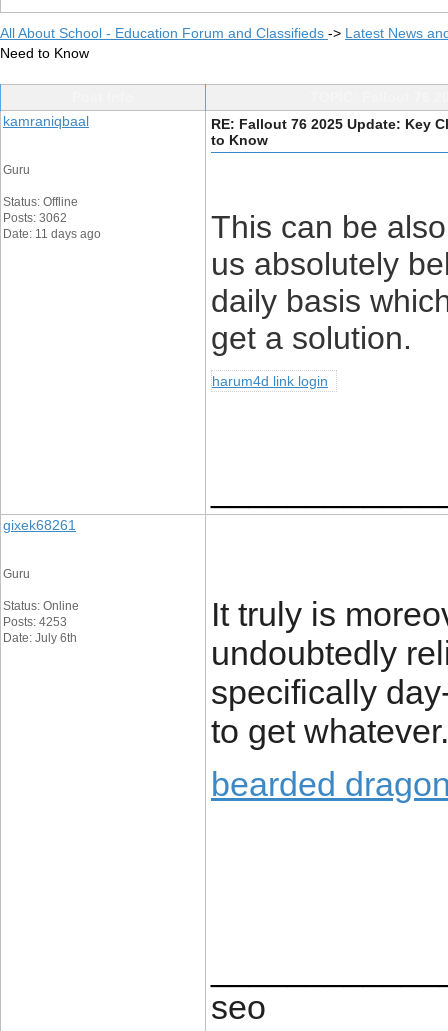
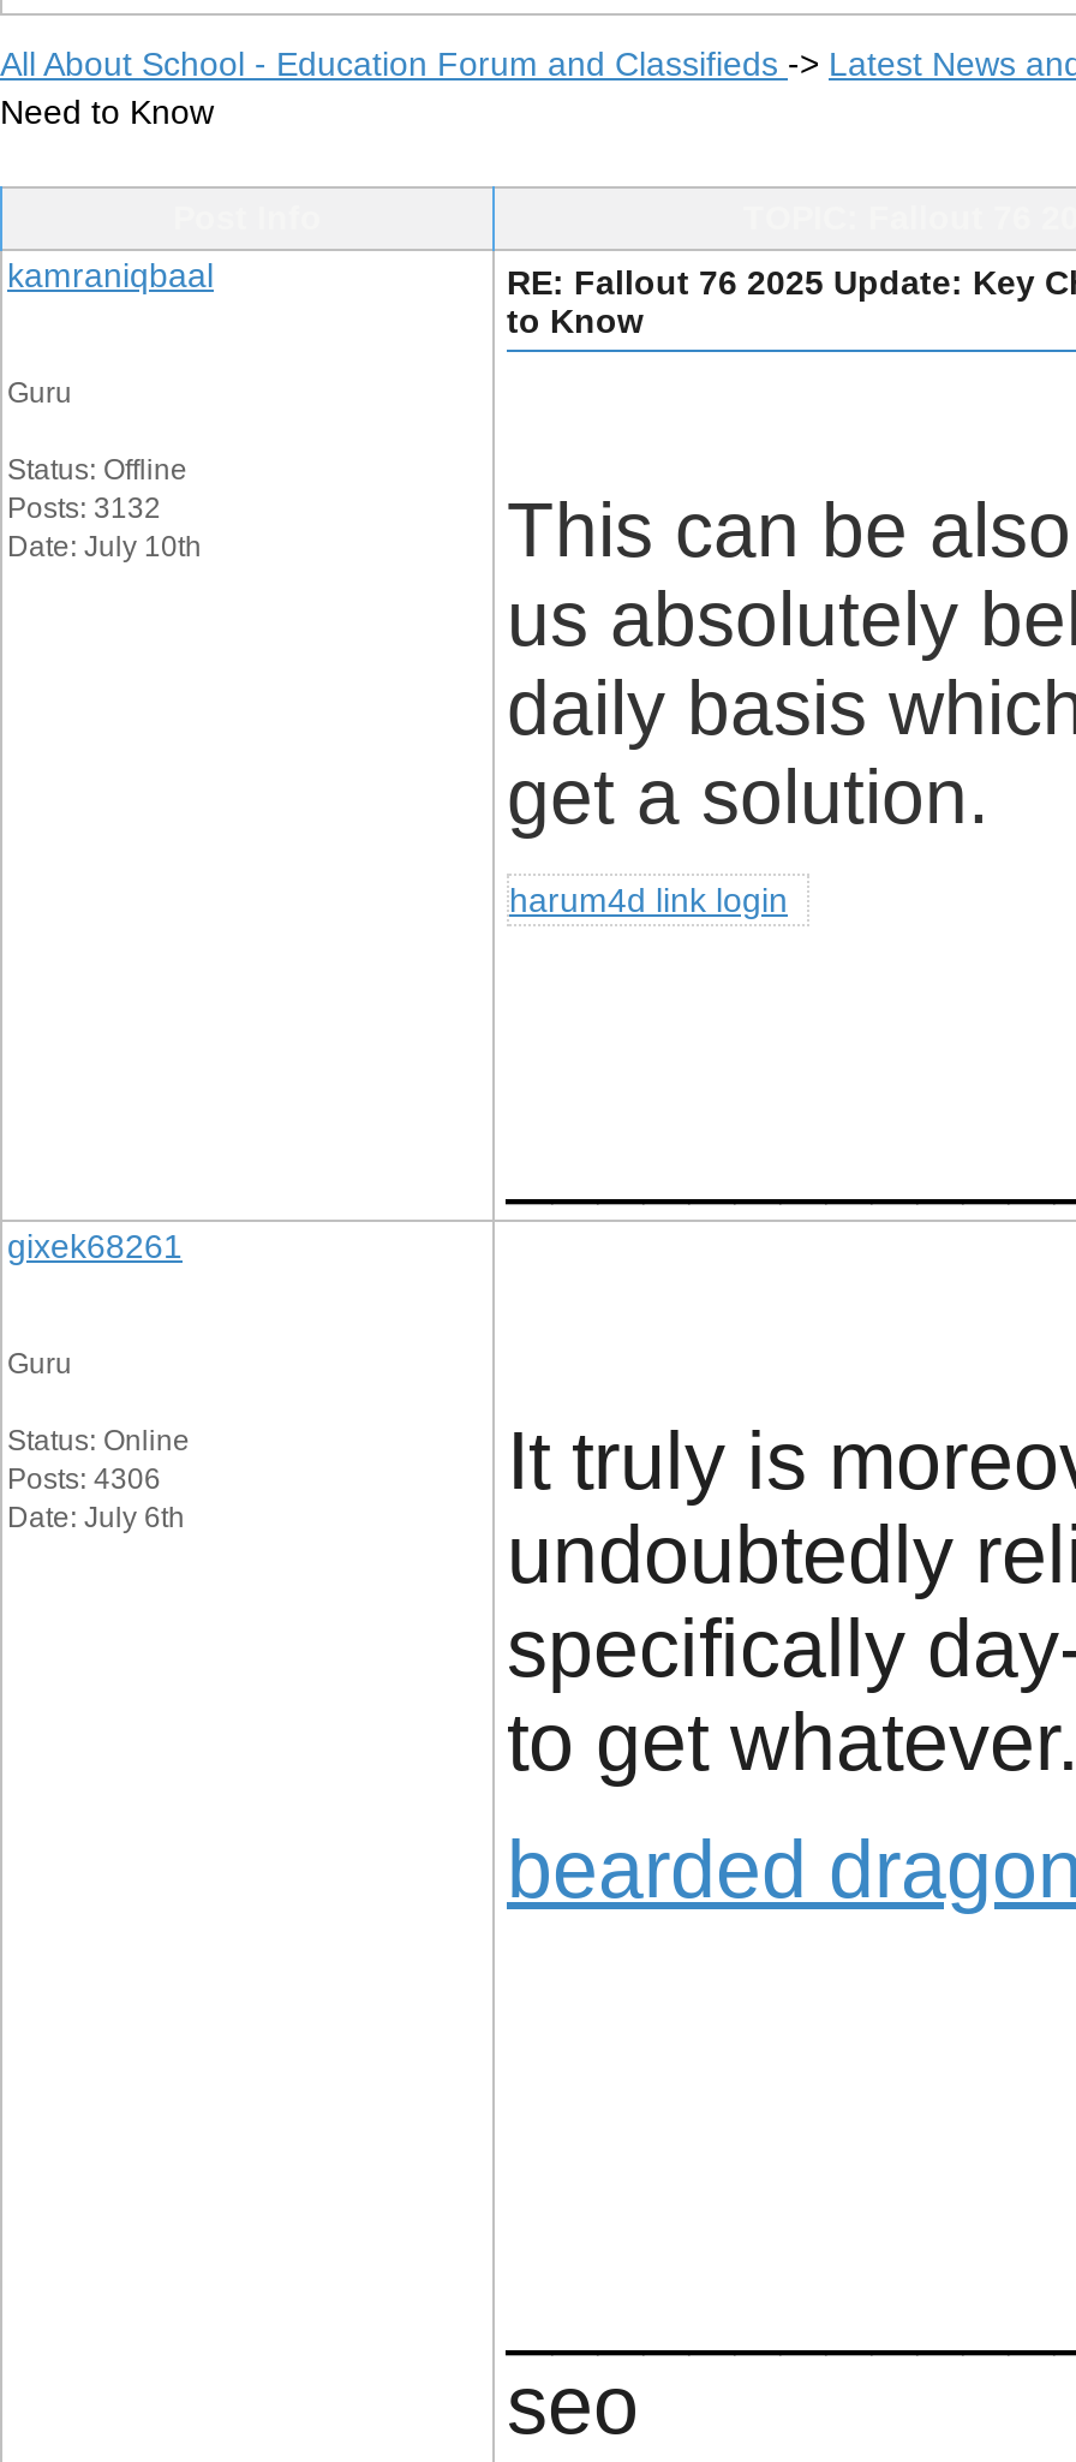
[3,211,101,241] Posts: 3062 | Date: 11 days ago -> [7,491,202,564] Posts: 3132 | Date: July 10th
[3,615,67,629] Posts: 4253 -> [7,1462,161,1496] Posts: 4306

